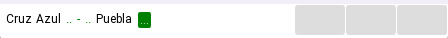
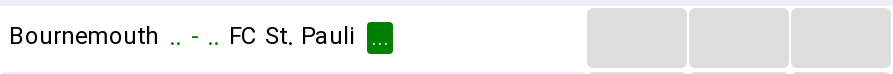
[6,10,149,29] Cruz Azul .. - .. Puebla ... -> [9,18,389,56] Bournemouth .. - .. FC St. Pauli ...

